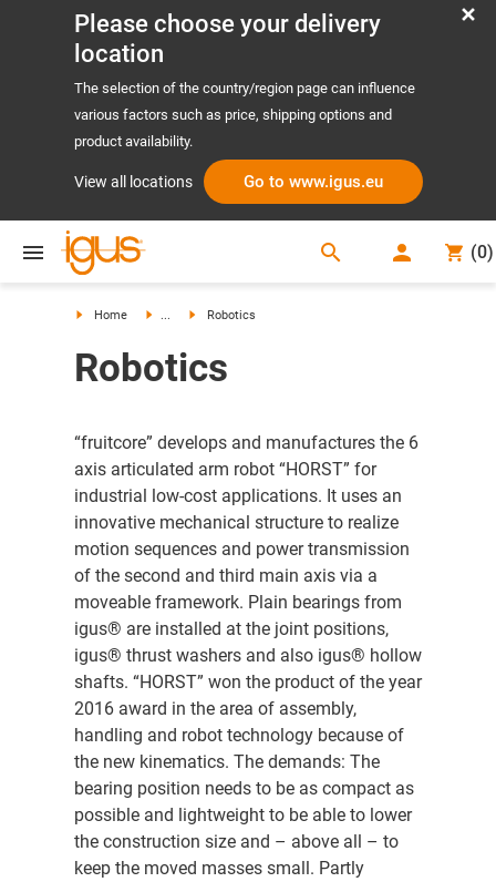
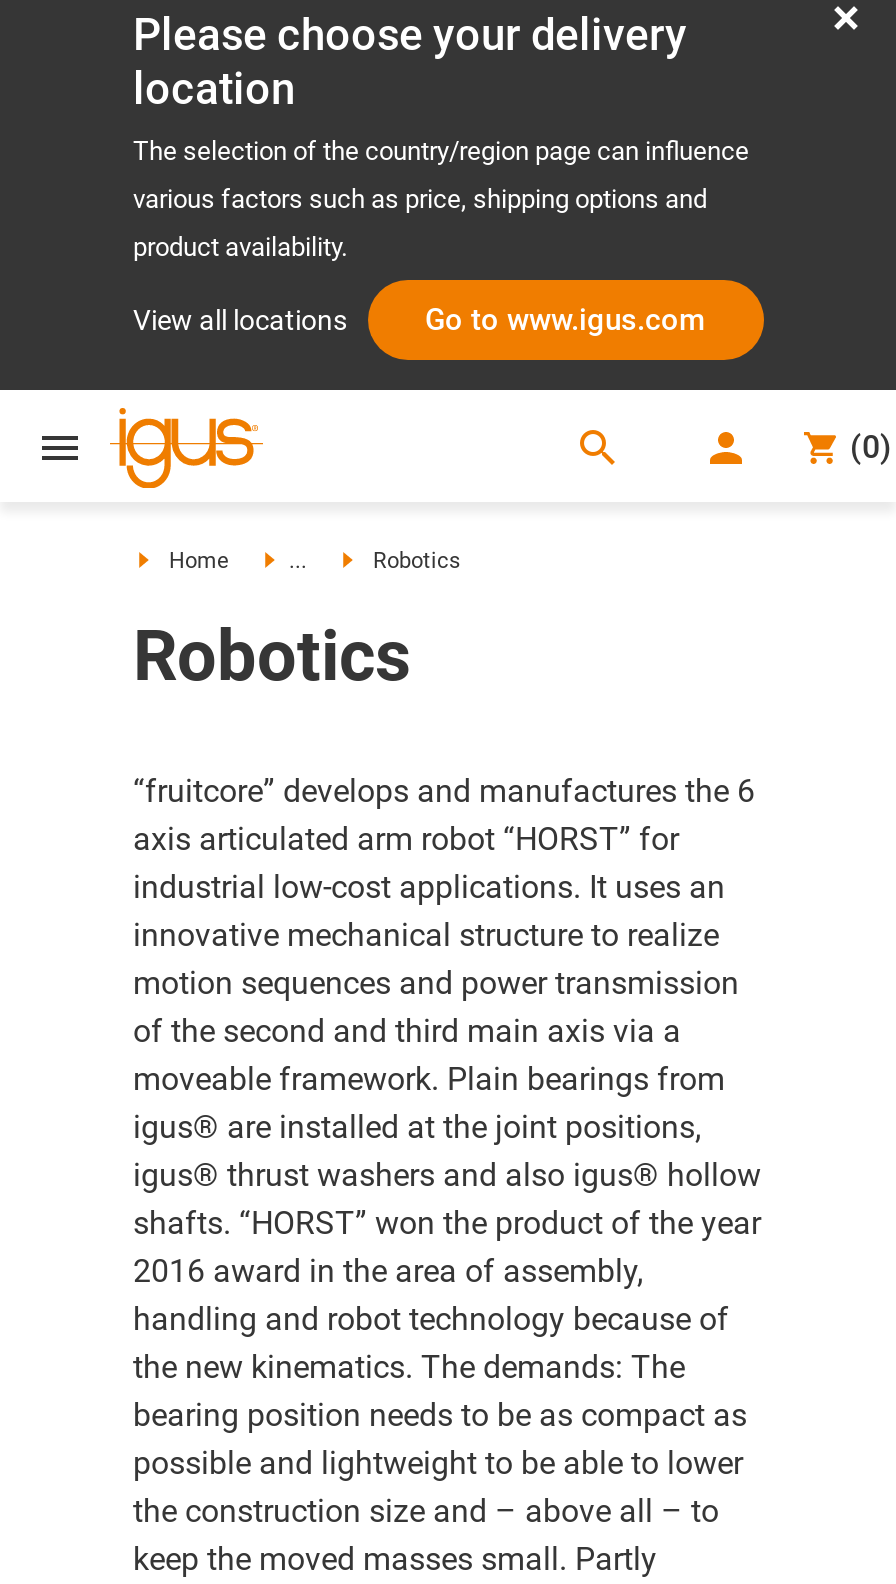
[243,172,383,192] Go to www.igus.eu -> [425,302,705,338] Go to www.igus.com

